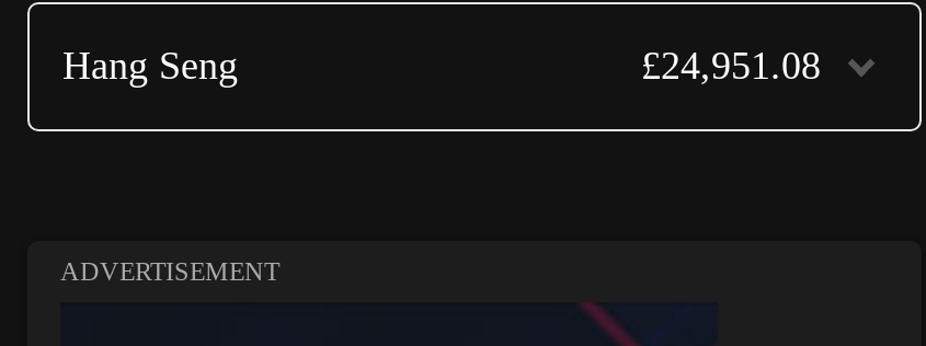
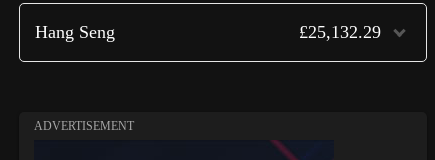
[641,44,821,88] £24,951.08 -> [299,22,381,42] £25,132.29

